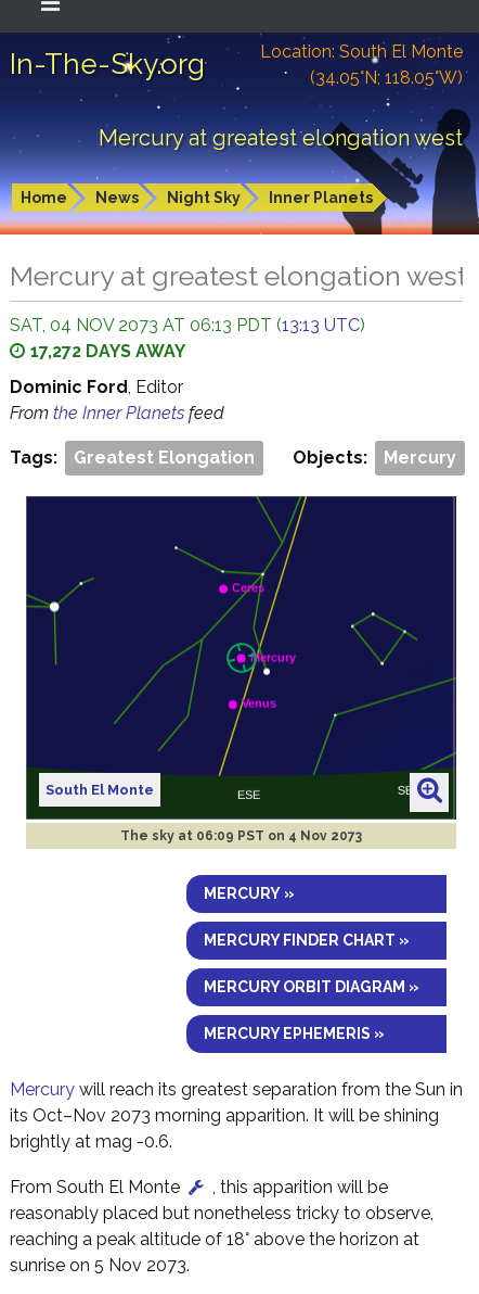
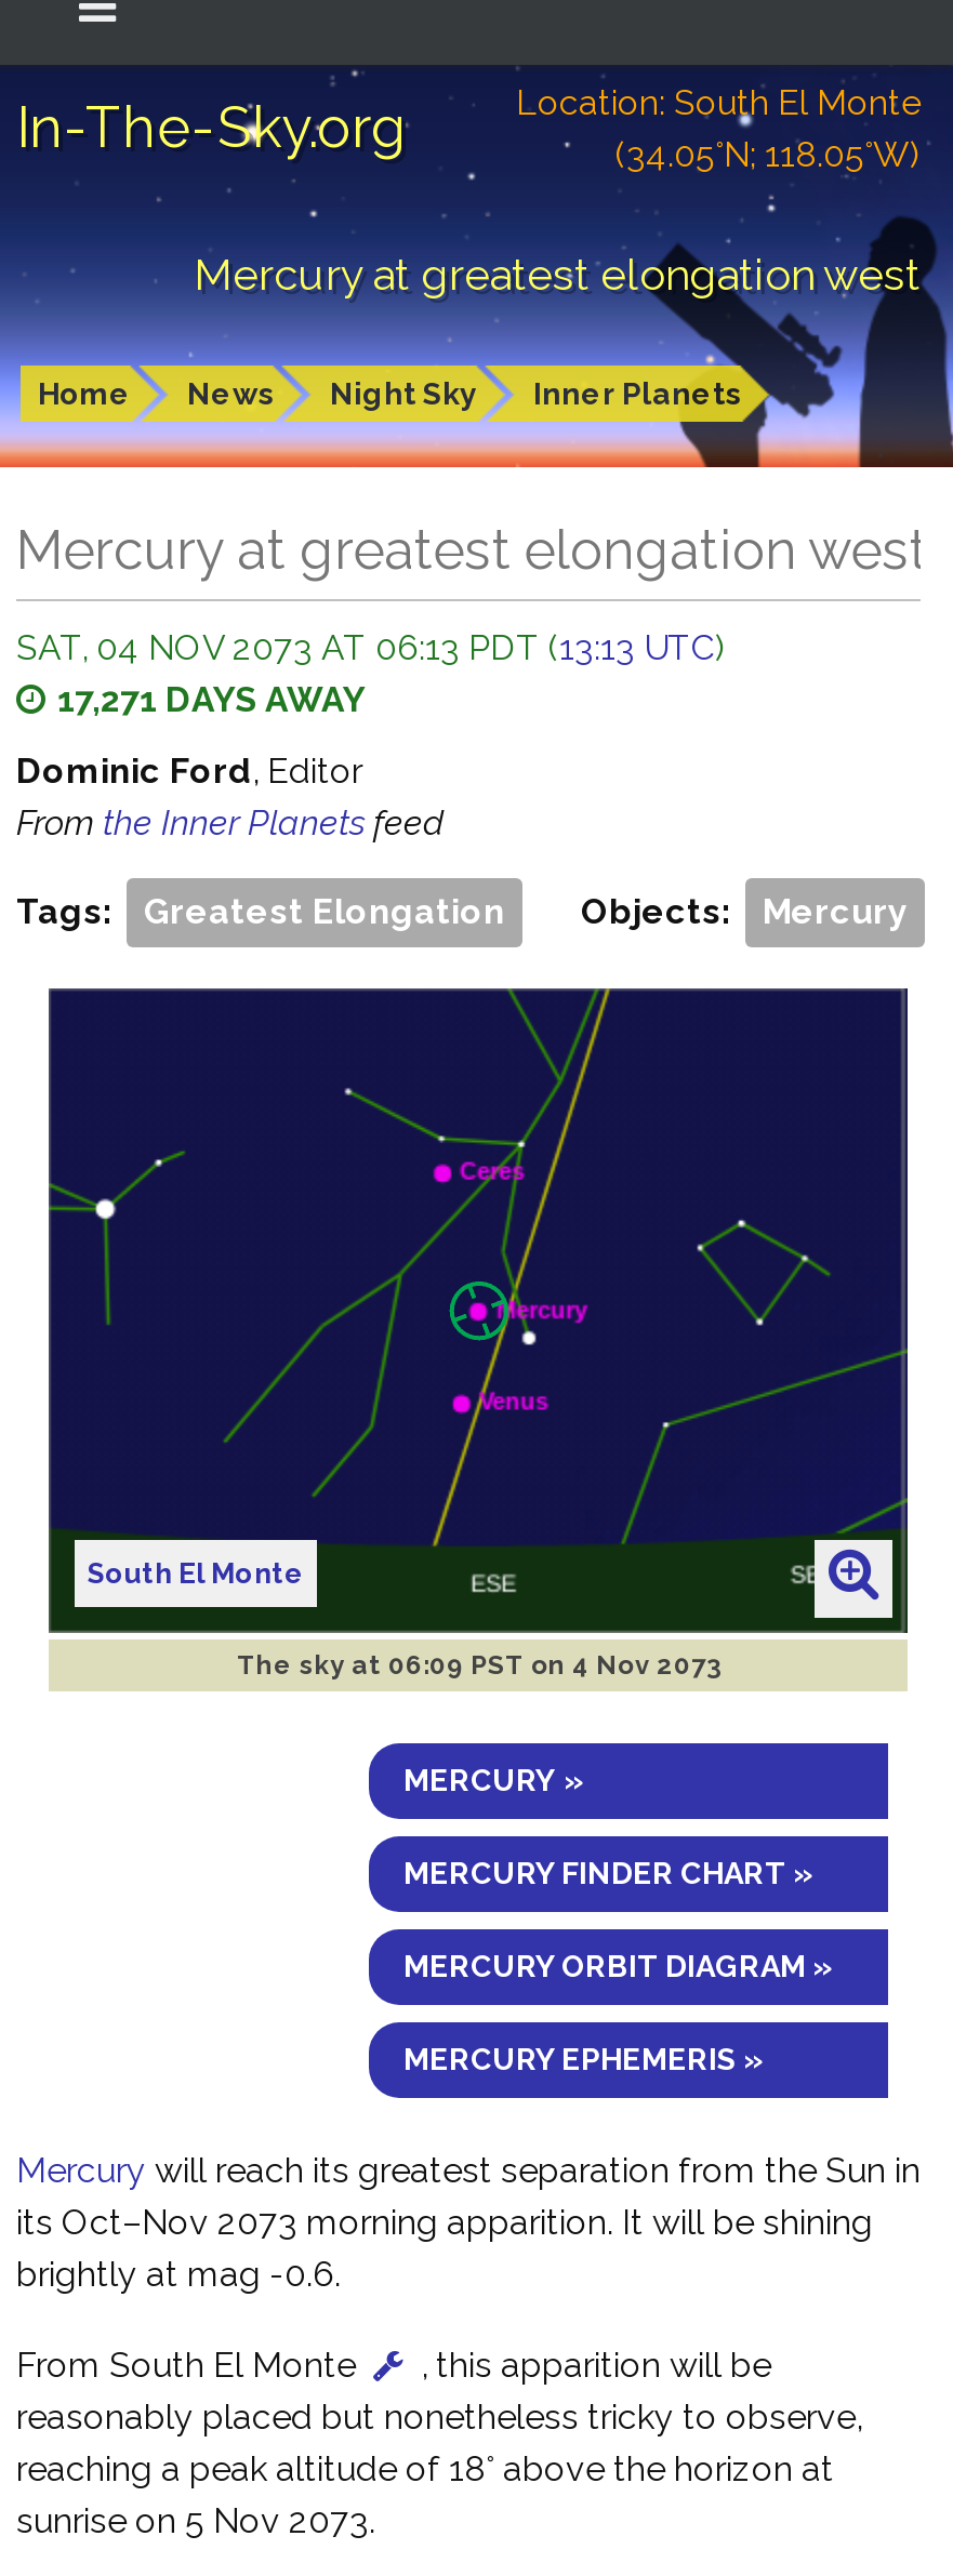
[30,341,185,361] 17,272 DAYS AWAY -> [57,679,365,720] 17,271 DAYS AWAY

